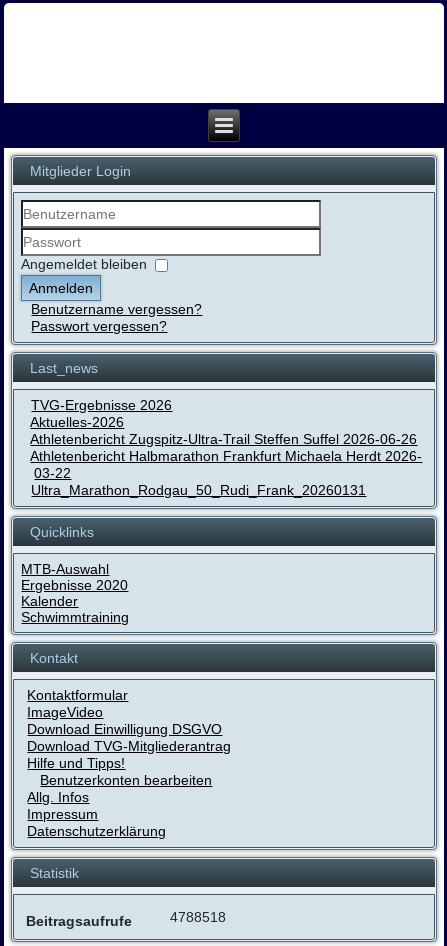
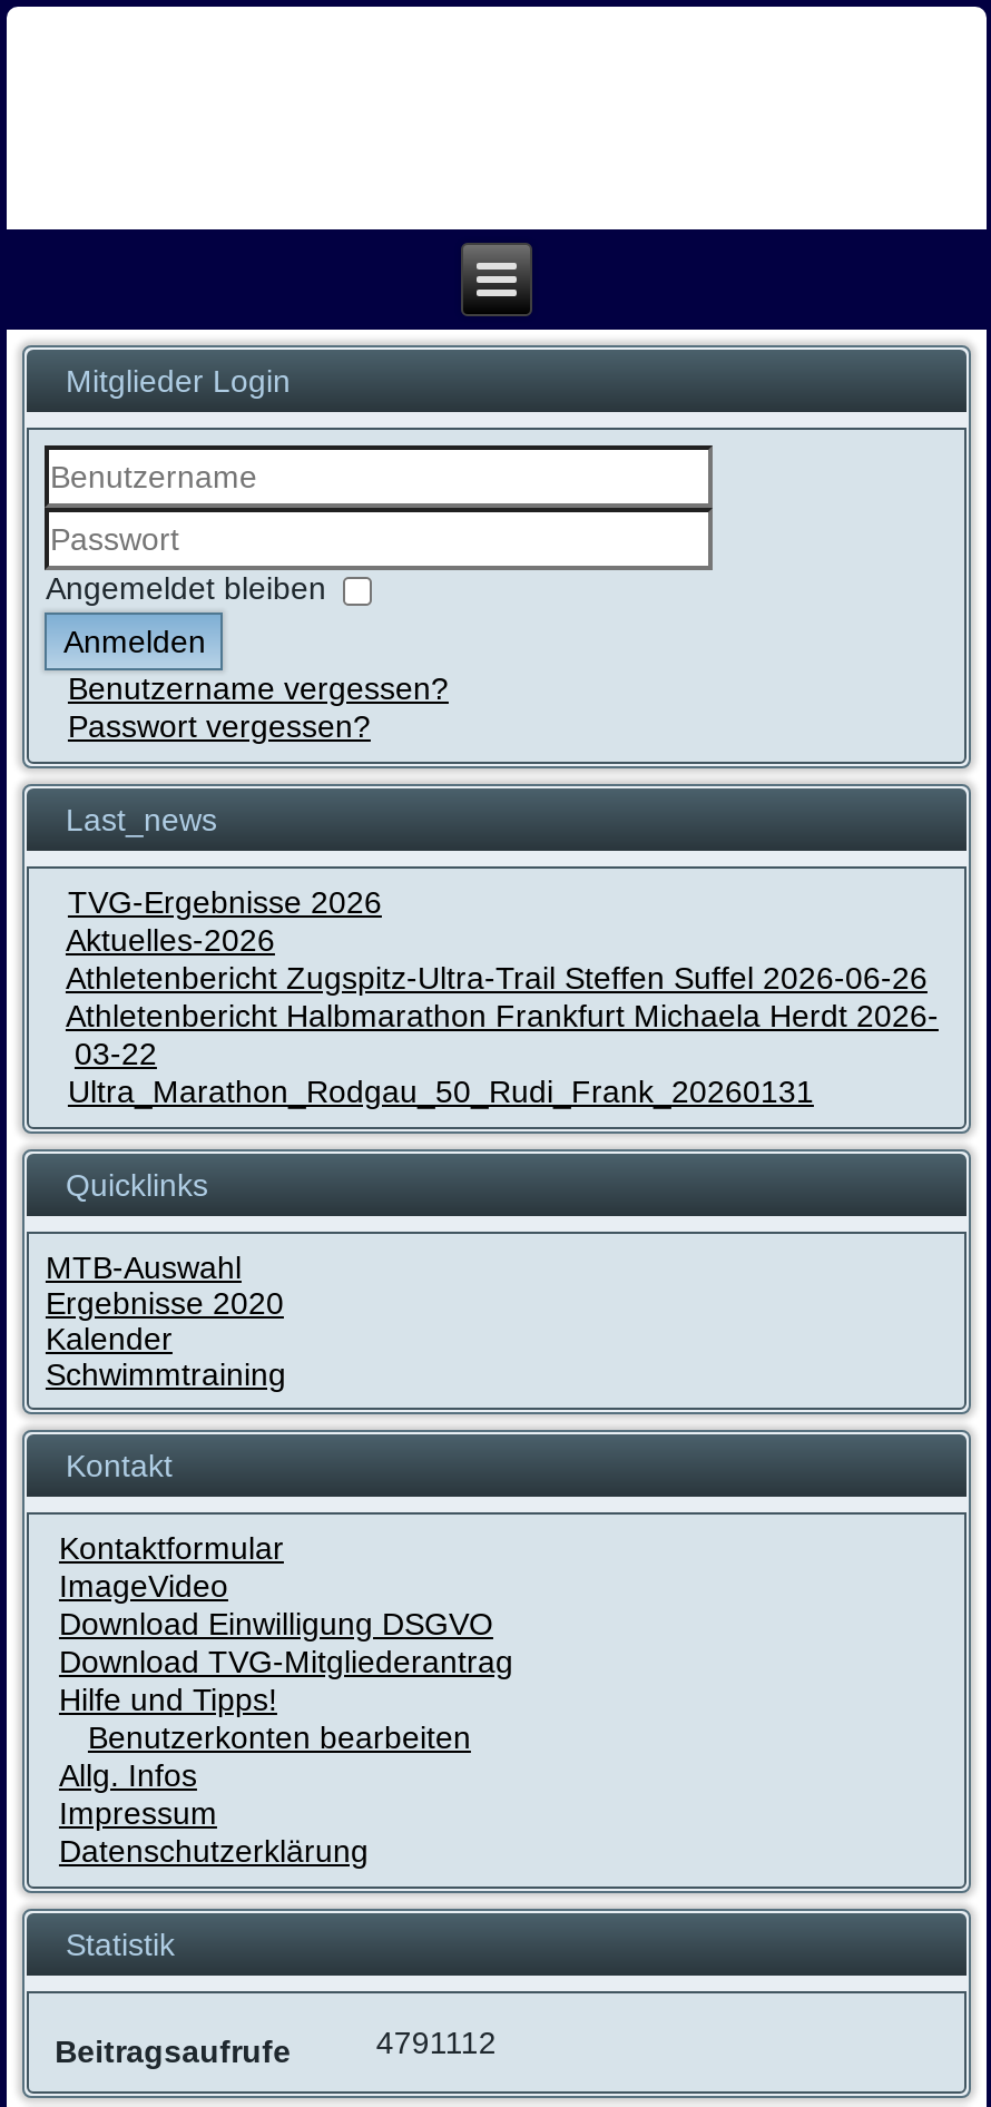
[170,909,226,925] 4788518 -> [376,2024,496,2060] 4791112

